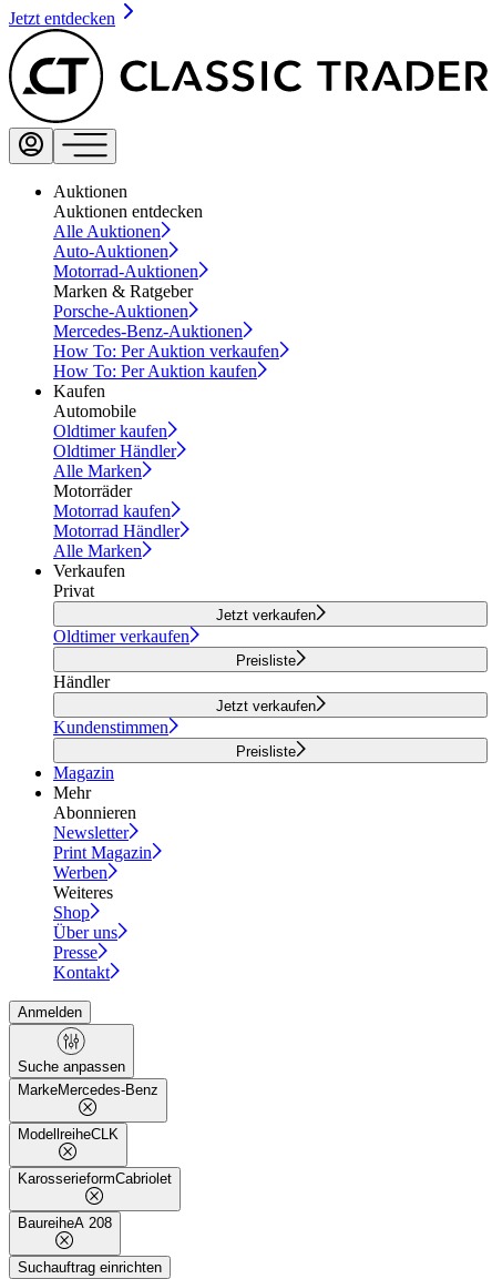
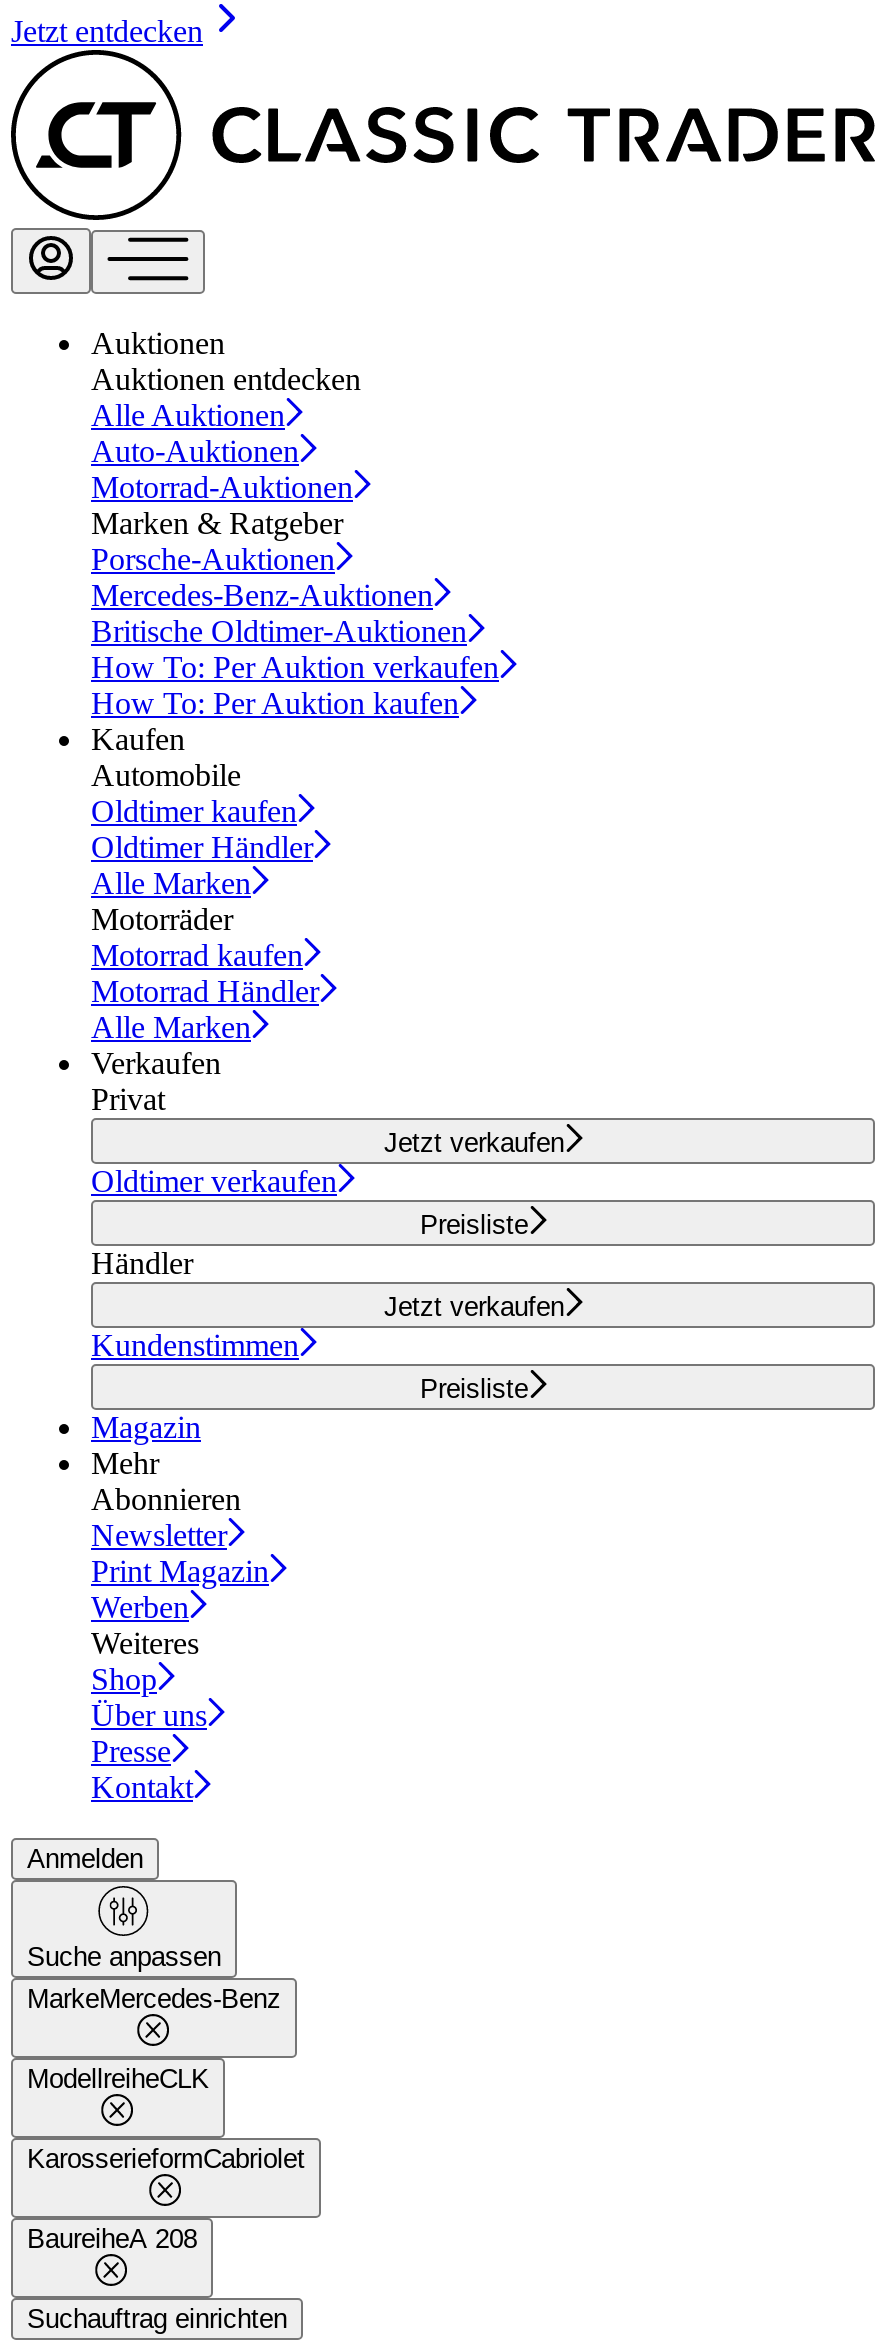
none -> [91,614,467,648] Britische Oldtimer-Auktionen

